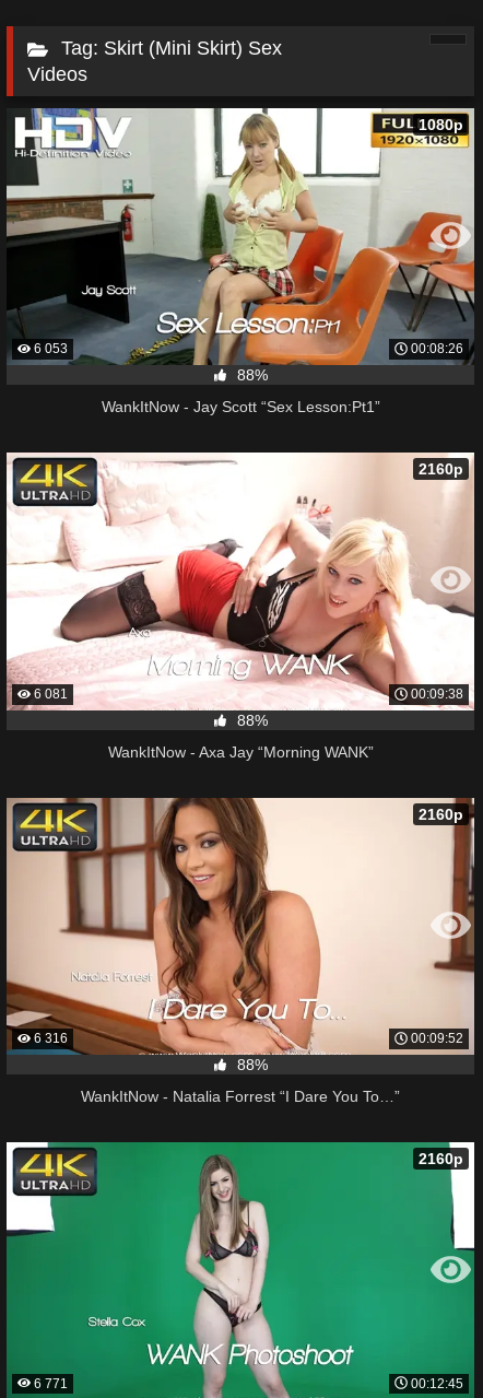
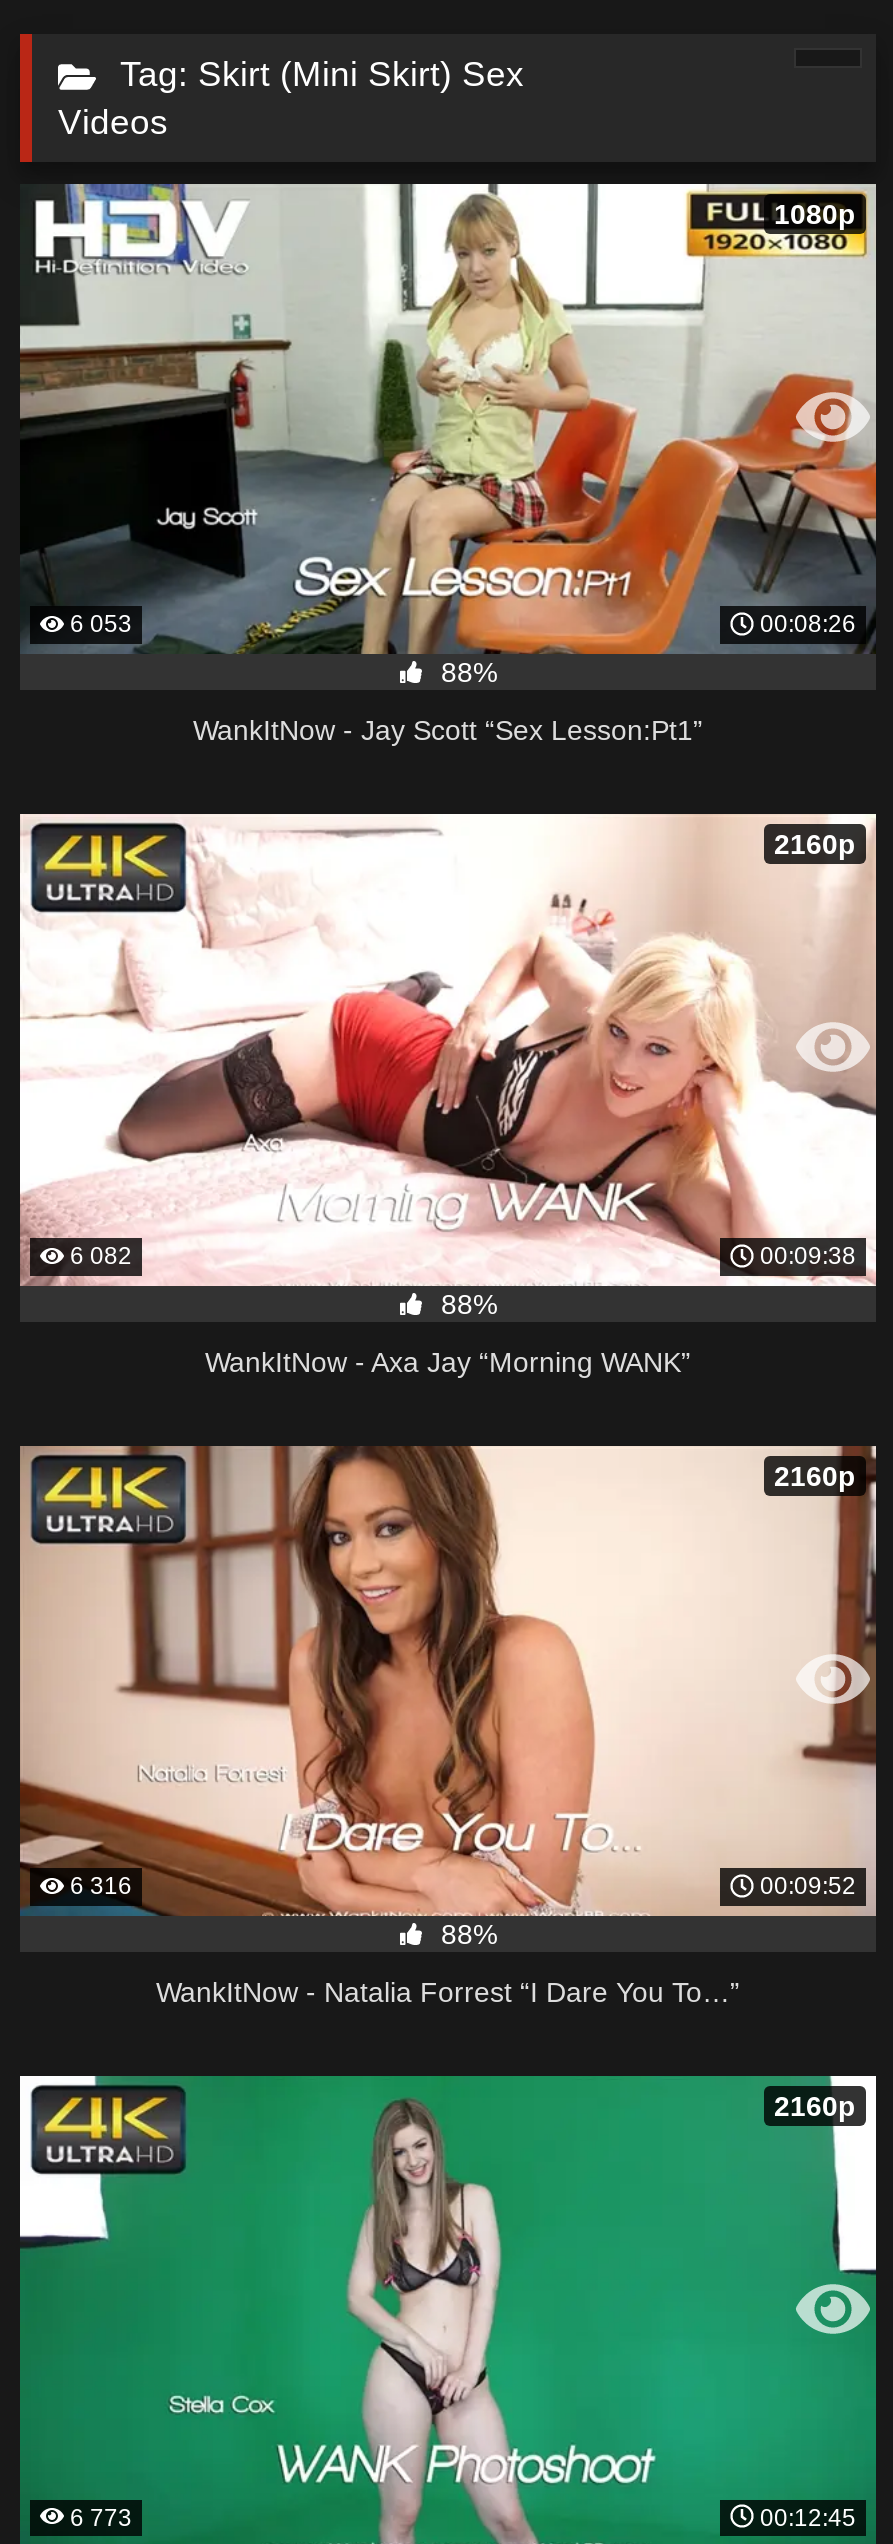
[31,686,68,702] 6 081 -> [64,1242,132,1270] 6 082
[31,1376,68,1391] 6 771 -> [64,2503,132,2531] 6 773

